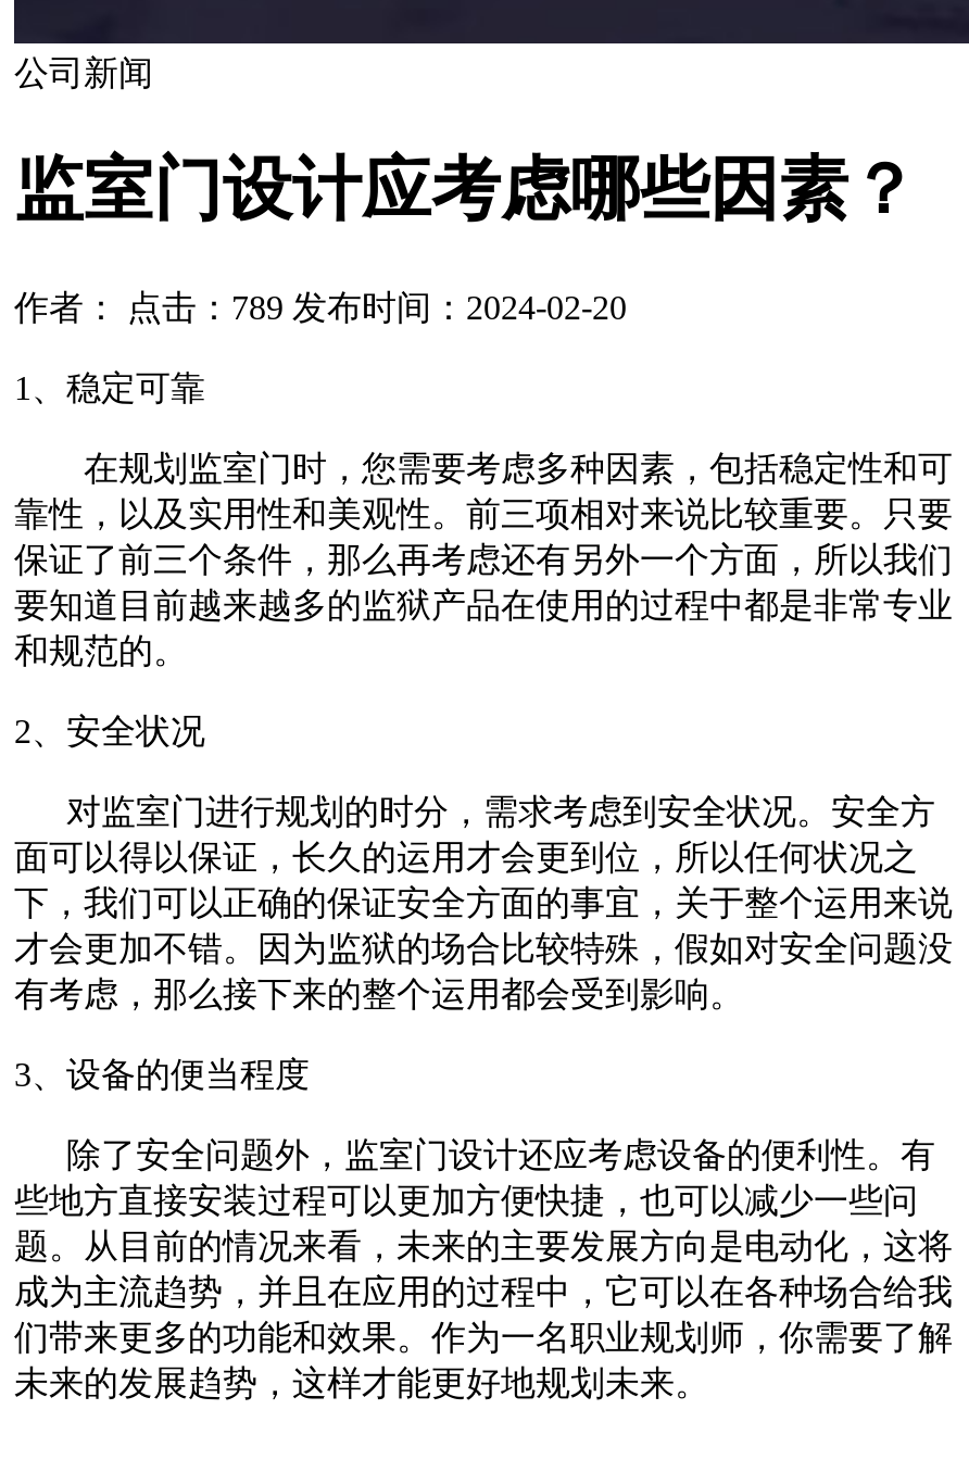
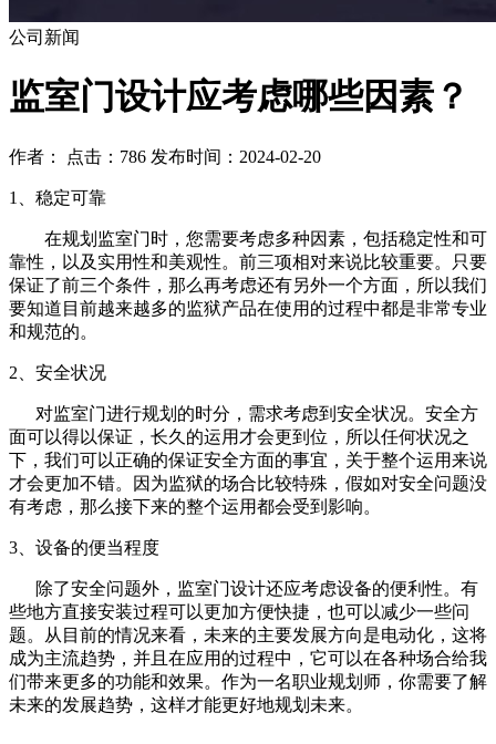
[14,289,627,326] 作者： 点击：789 发布时间：2024-02-20 -> [9,147,321,166] 作者： 点击：786 发布时间：2024-02-20

